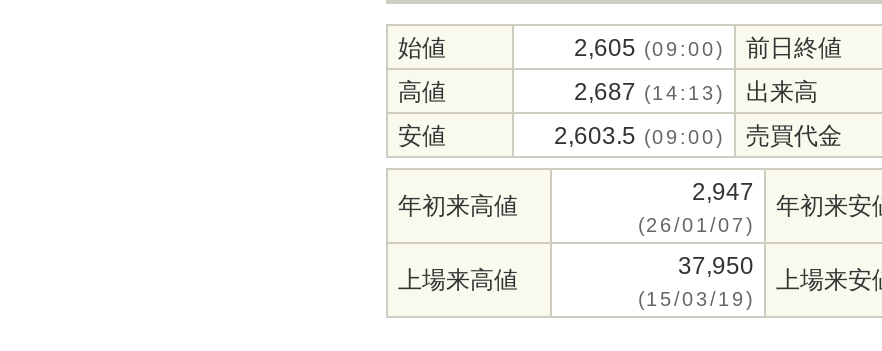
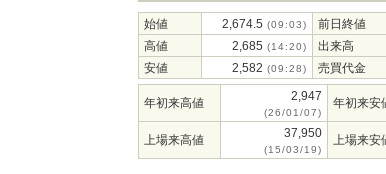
[574,34,842,62] 2,605 (09:00) 前日終値 -> [222,17,366,31] 2,674.5 (09:03) 前日終値
[574,78,818,106] 2,687 (14:13) 出来高 -> [232,39,354,53] 2,685 (14:20) 出来高
[554,122,842,150] 2,603.5 (09:00) 売買代金 -> [232,61,366,75] 2,582 (09:28) 売買代金

